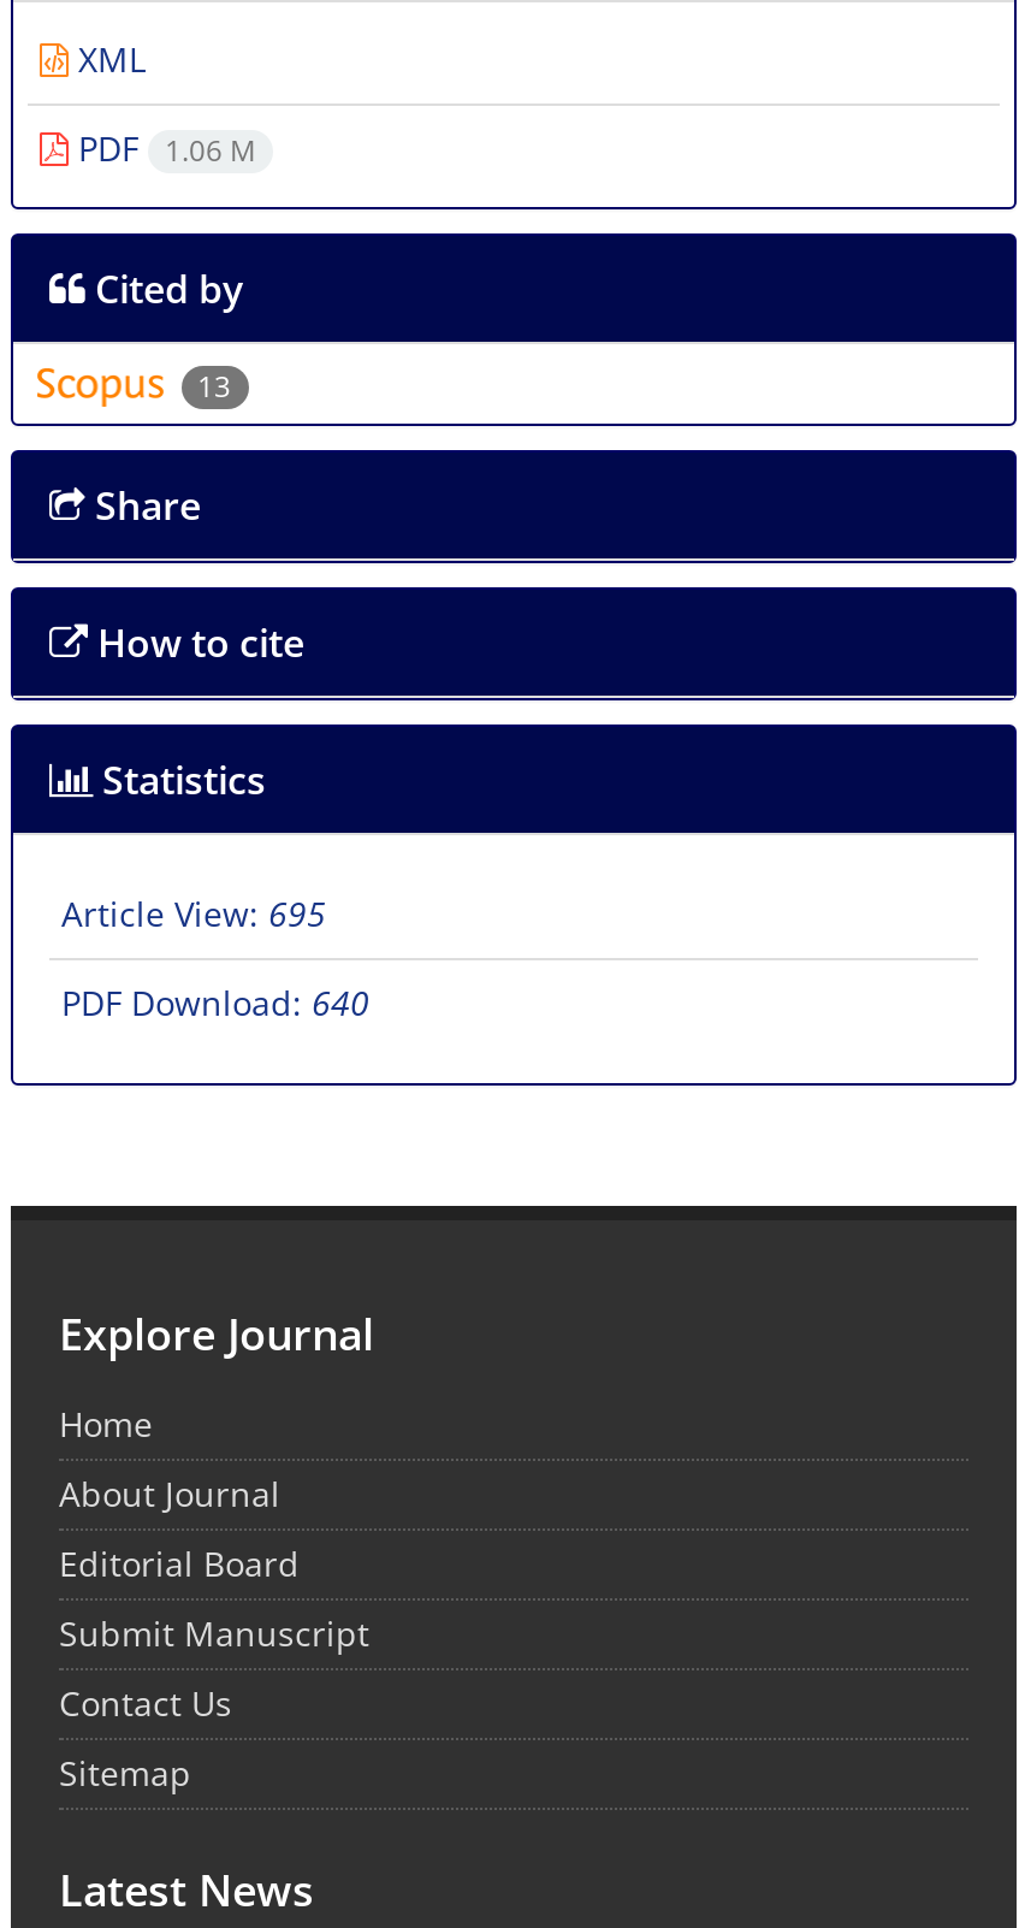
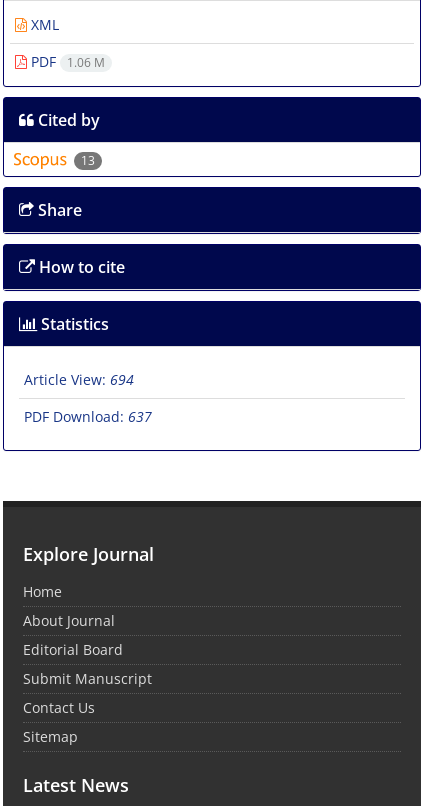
[61,889,326,935] Article View: 695 -> [24,369,134,388] Article View: 694
[61,978,369,1024] PDF Download: 640 -> [24,406,152,425] PDF Download: 637

